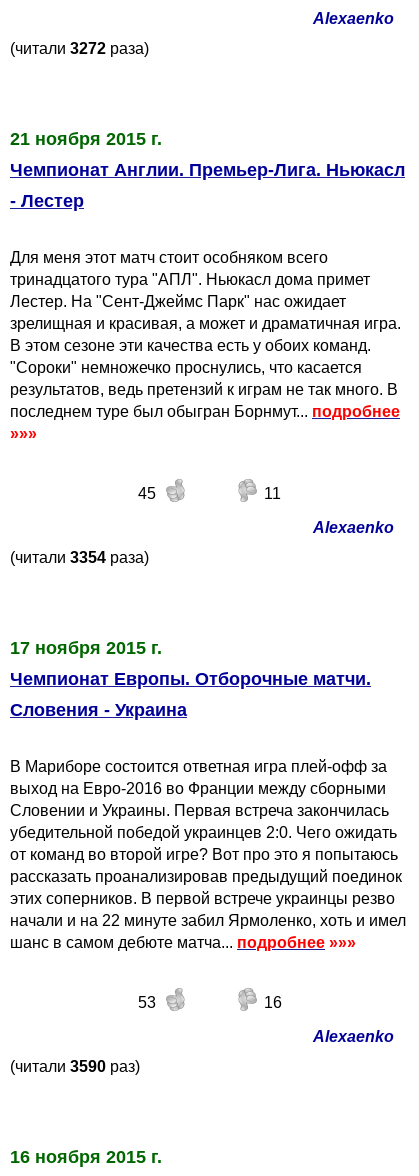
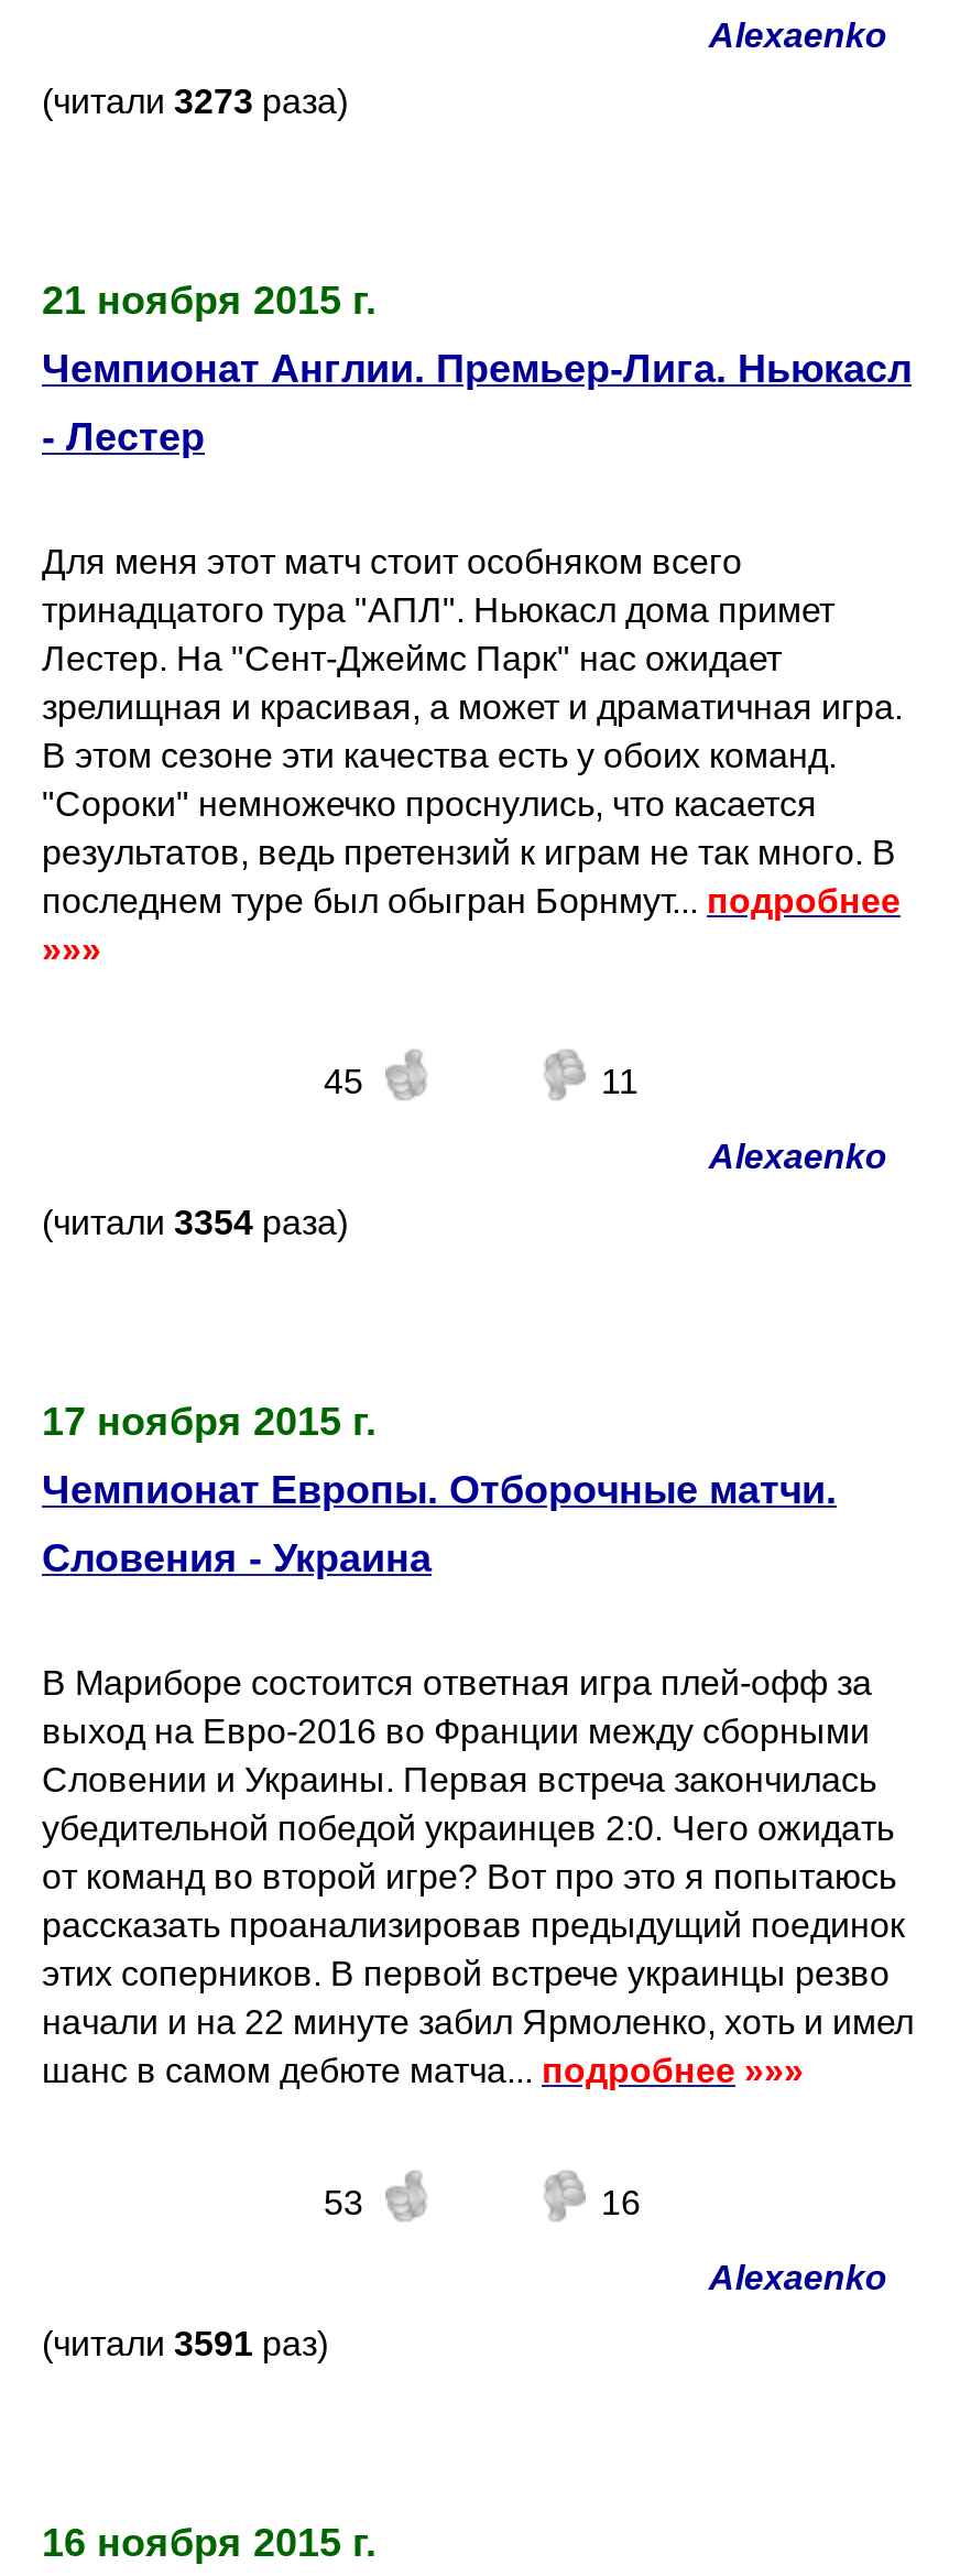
[10,40,149,57] (читали 3272 раза) -> [42,83,348,120] (читали 3273 раза)
[10,1058,140,1075] (читали 3590 раз) -> [42,2325,328,2362] (читали 3591 раз)

